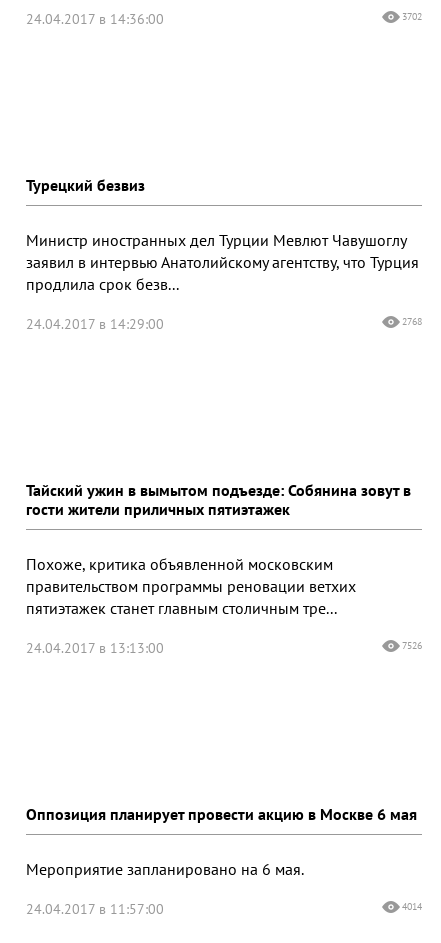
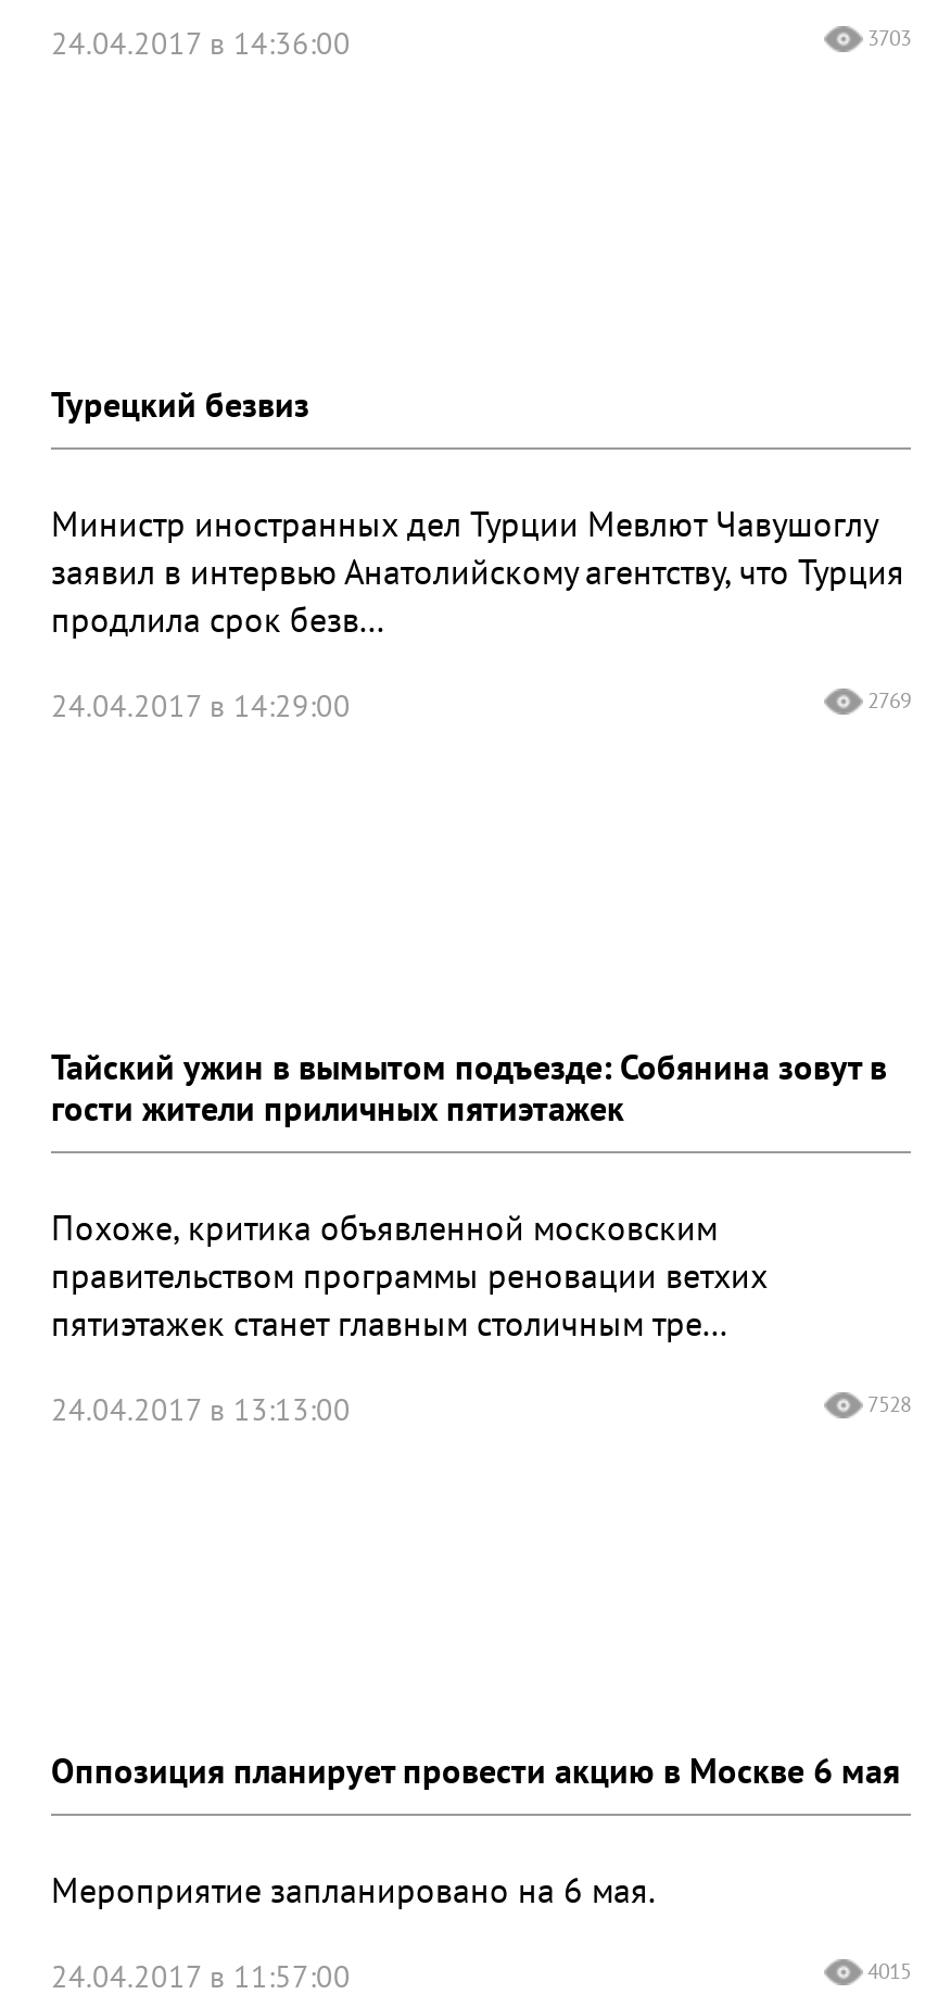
[402,10,422,23] 3702 -> [867,24,911,52] 3703
[402,315,422,328] 2768 -> [867,686,911,715] 2769
[402,639,422,652] 7526 -> [867,1390,911,1418] 7528
[402,900,422,913] 4014 -> [867,1957,911,1985] 4015

